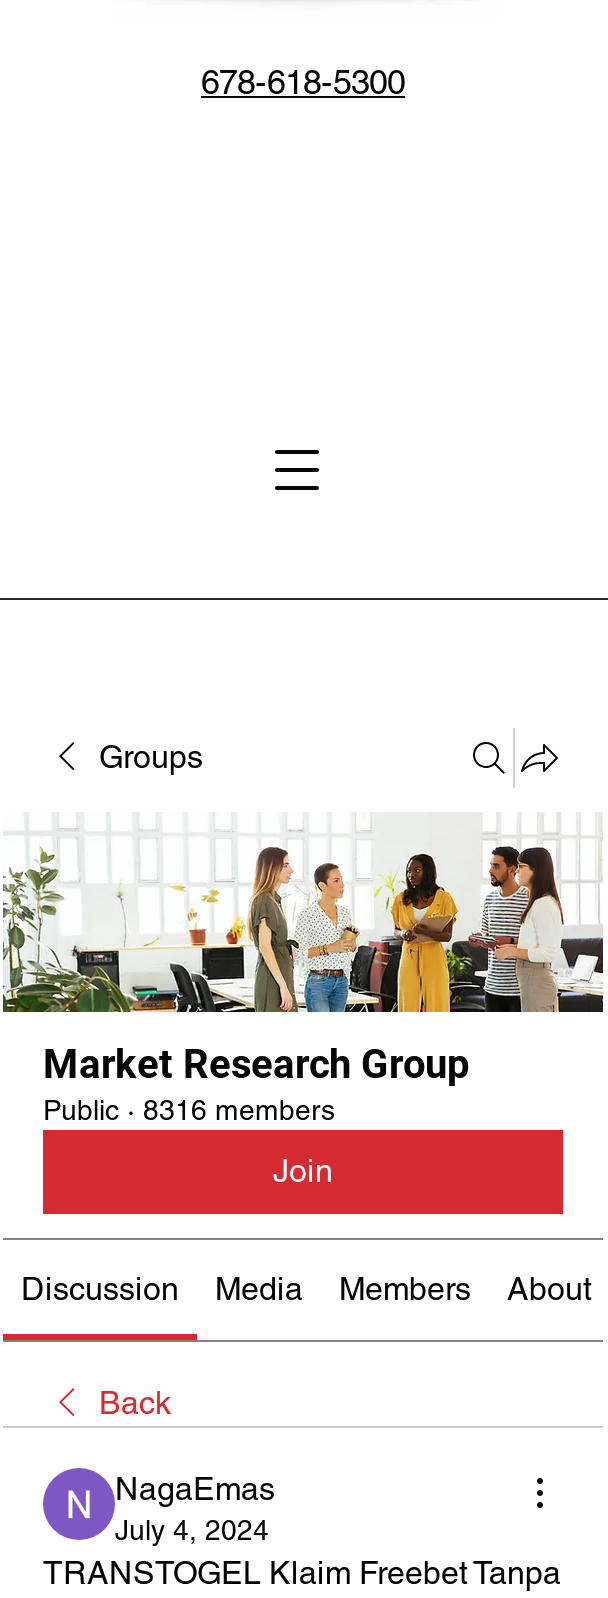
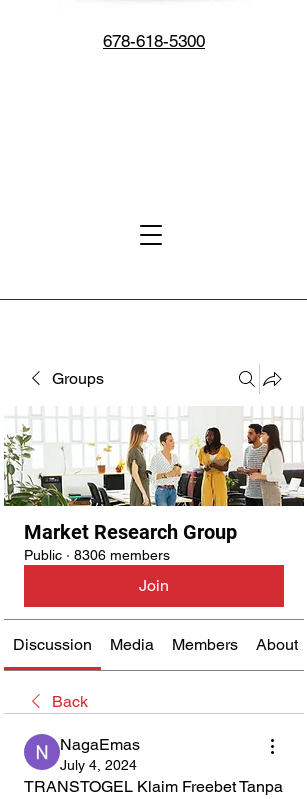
[43,1094,335,1126] Public · 8316 members -> [24,547,170,563] Public · 8306 members

